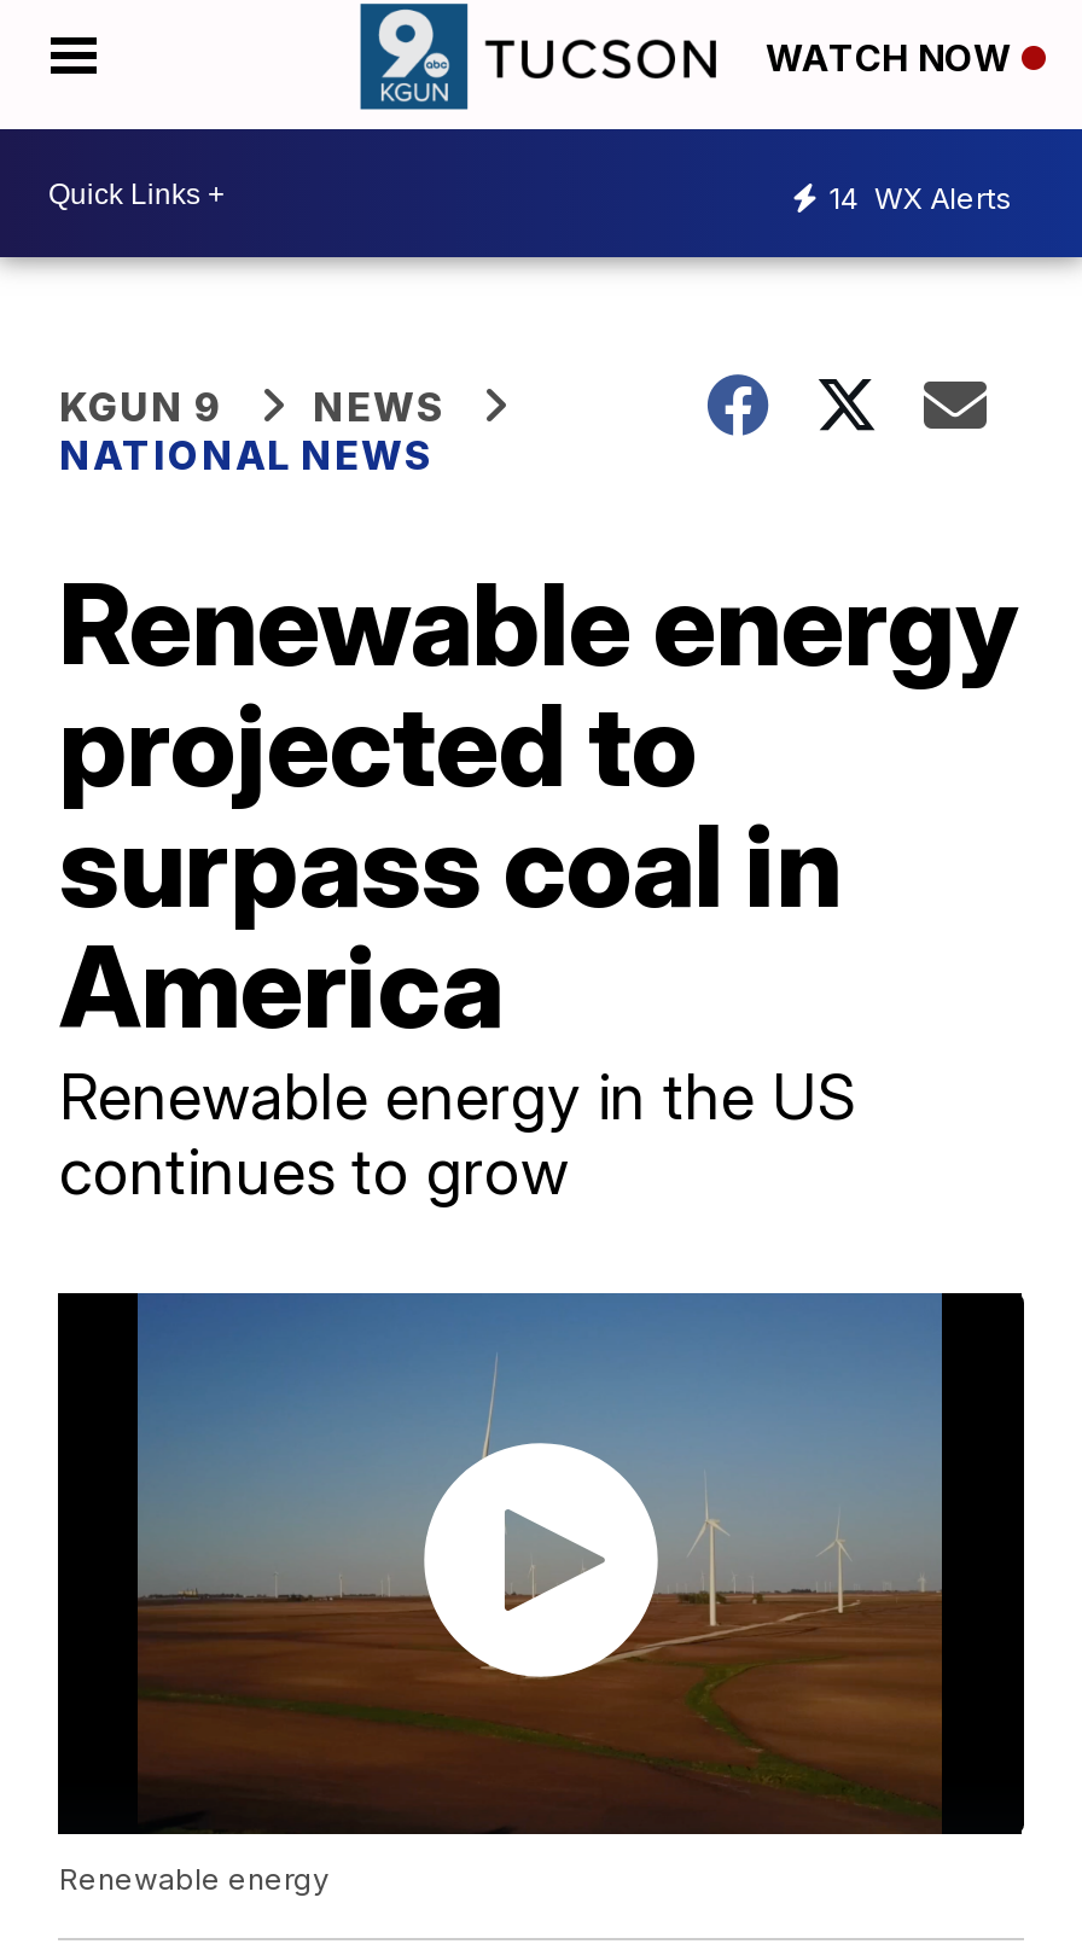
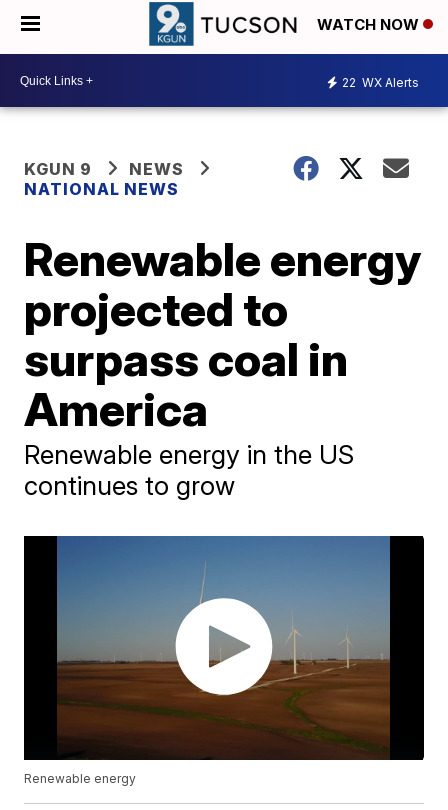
[828,179,1012,215] 14 WX Alerts -> [342,74,419,89] 22 WX Alerts

